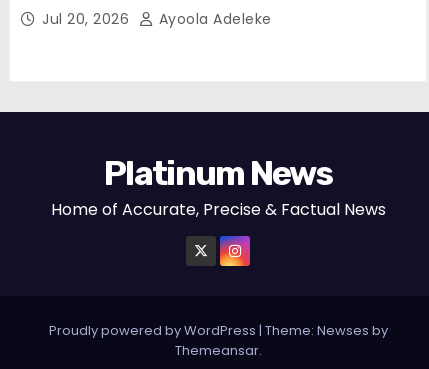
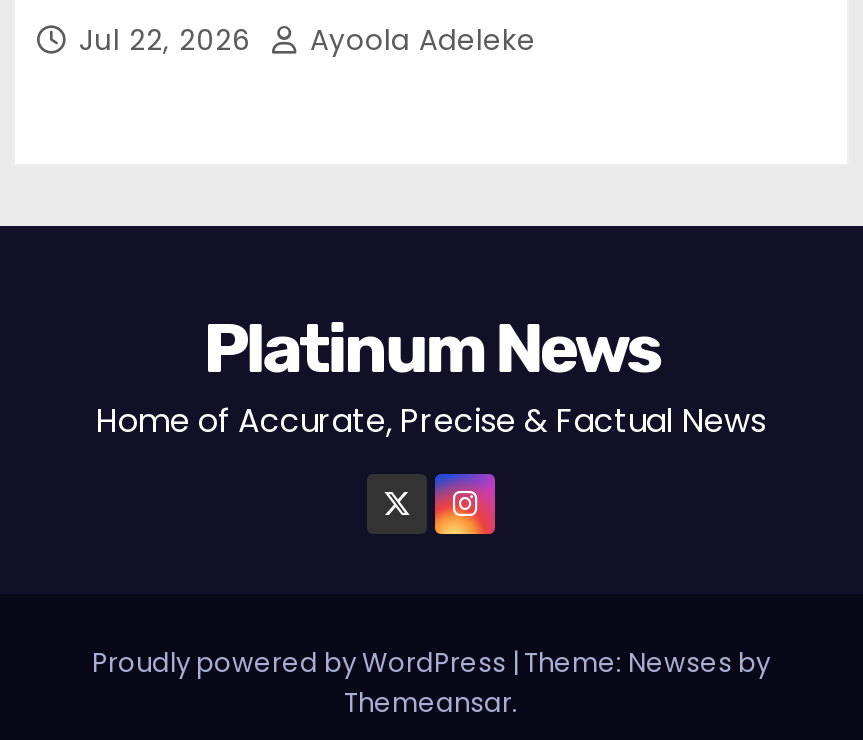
[42,9,271,29] Jul 20, 2026 Ayoola Adeleke -> [79,19,536,59] Jul 22, 2026 Ayoola Adeleke

